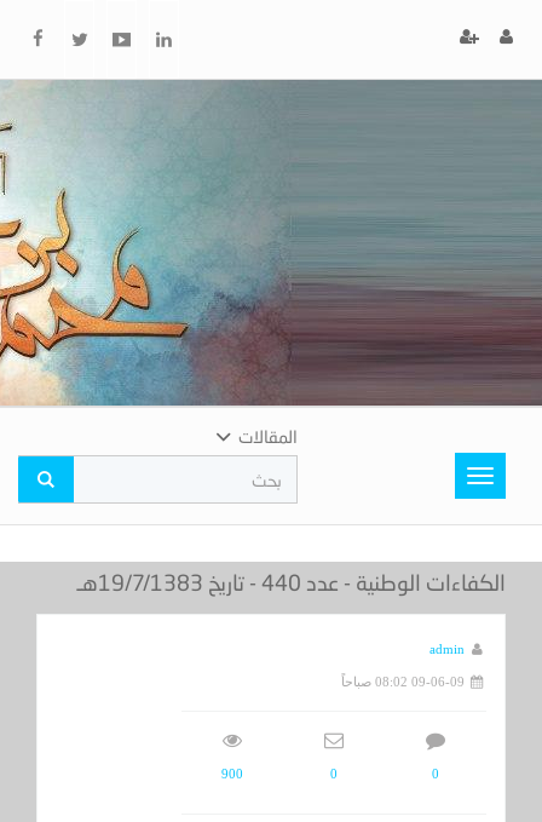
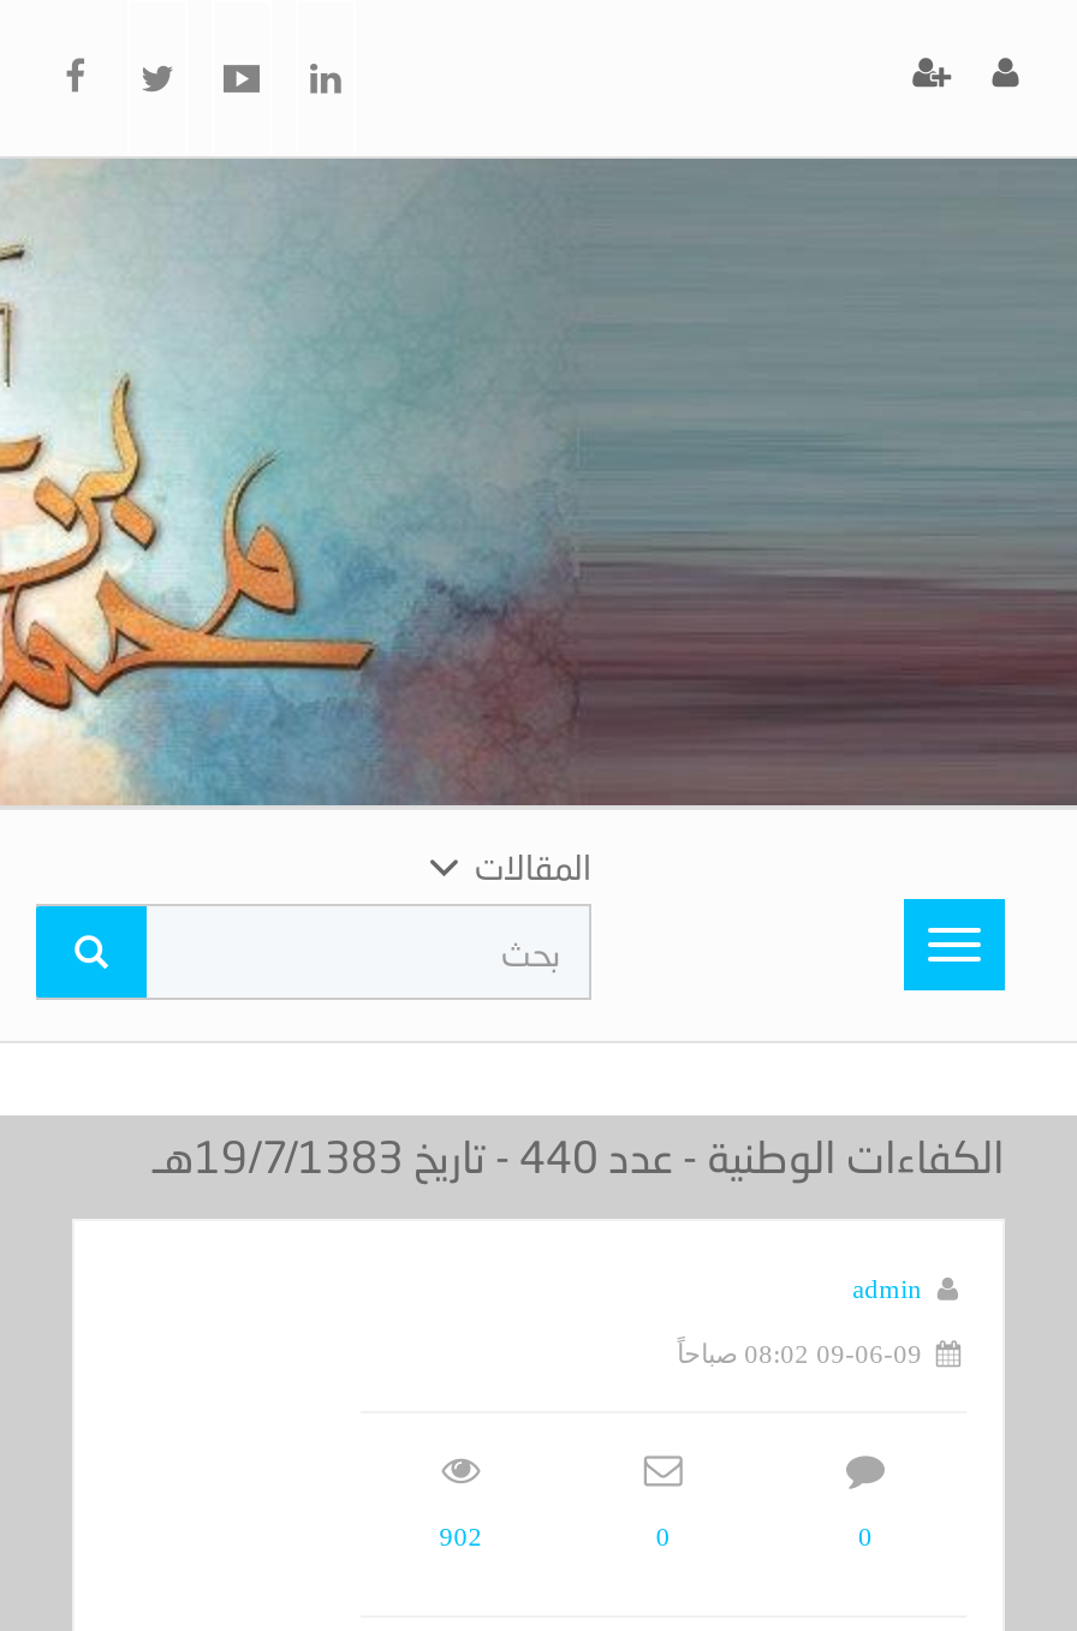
[221,766,243,781] 900 -> [439,1522,482,1550] 902

